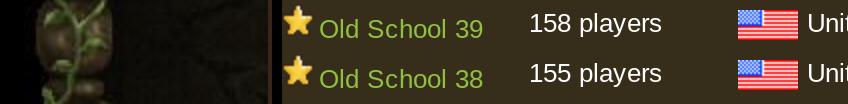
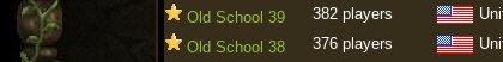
[319,8,663,44] Old School 39 158 players -> [186,5,392,26] Old School 39 382 players
[319,58,663,94] Old School 38 155 players -> [186,35,392,56] Old School 38 376 players

